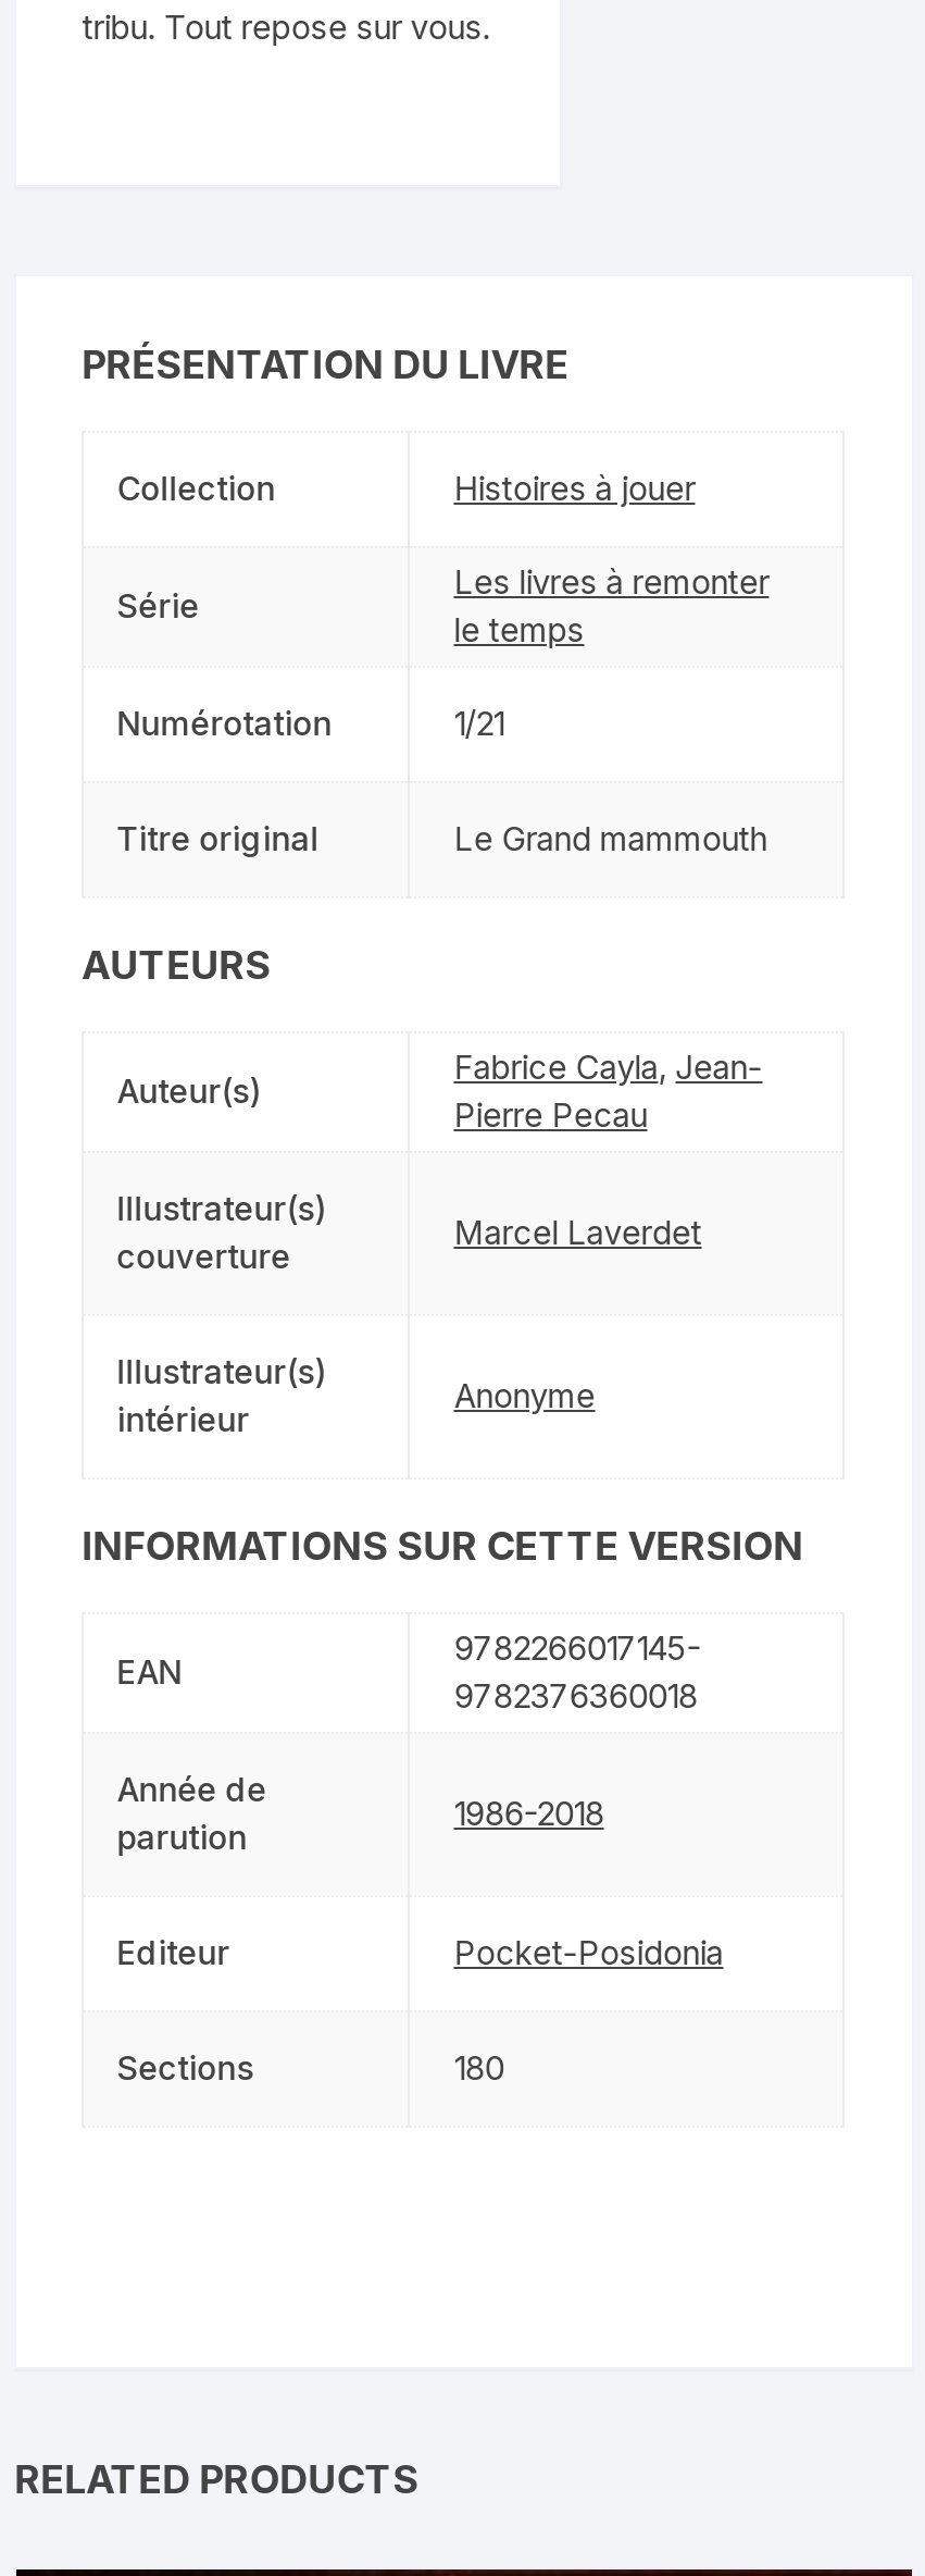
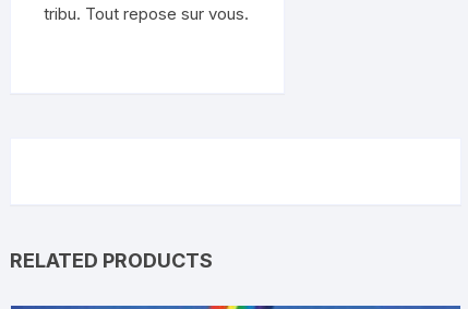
[82,341,695,626] PRÉSENTATION DU LIVRE | Collection | Histoires à jouer | Série -> none
[82,561,769,1111] Les livres à remonter | le temps | Numérotation | 1/21 | Titre original | Le Grand mammouth | AUTEURS | Auteur(s) -> none
[117,1046,762,1276] Fabrice Cayla, Jean- | Pierre Pecau | Illustrateur(s) | couverture -> none
[117,1211,702,1440] Marcel Laverdet | Illustrateur(s) | intérieur -> none
[82,1374,804,1692] Anonyme | INFORMATIONS SUR CETTE VERSION | EAN -> none
[117,1627,702,1857] 9782266017145- | 9782376360018 | Année de | parution -> none
[117,1792,723,2088] 1986-2018 | Editeur | Pocket-Posidonia | Sections | 180 -> none

